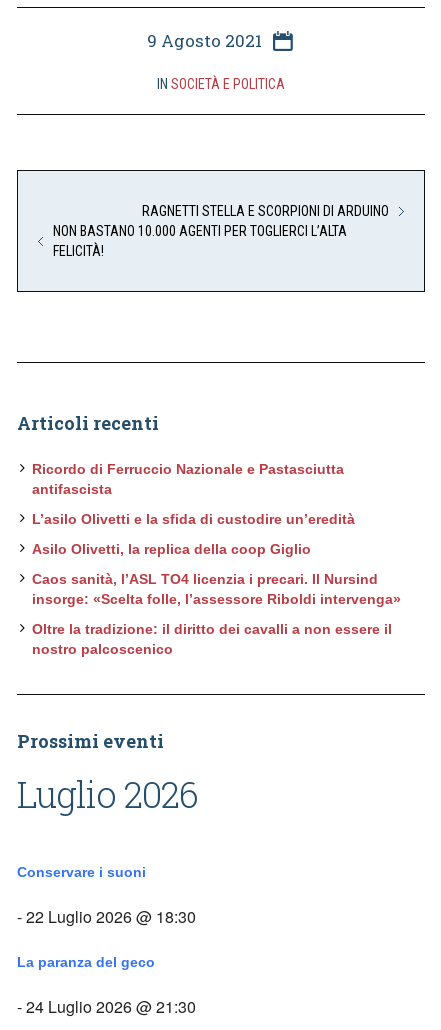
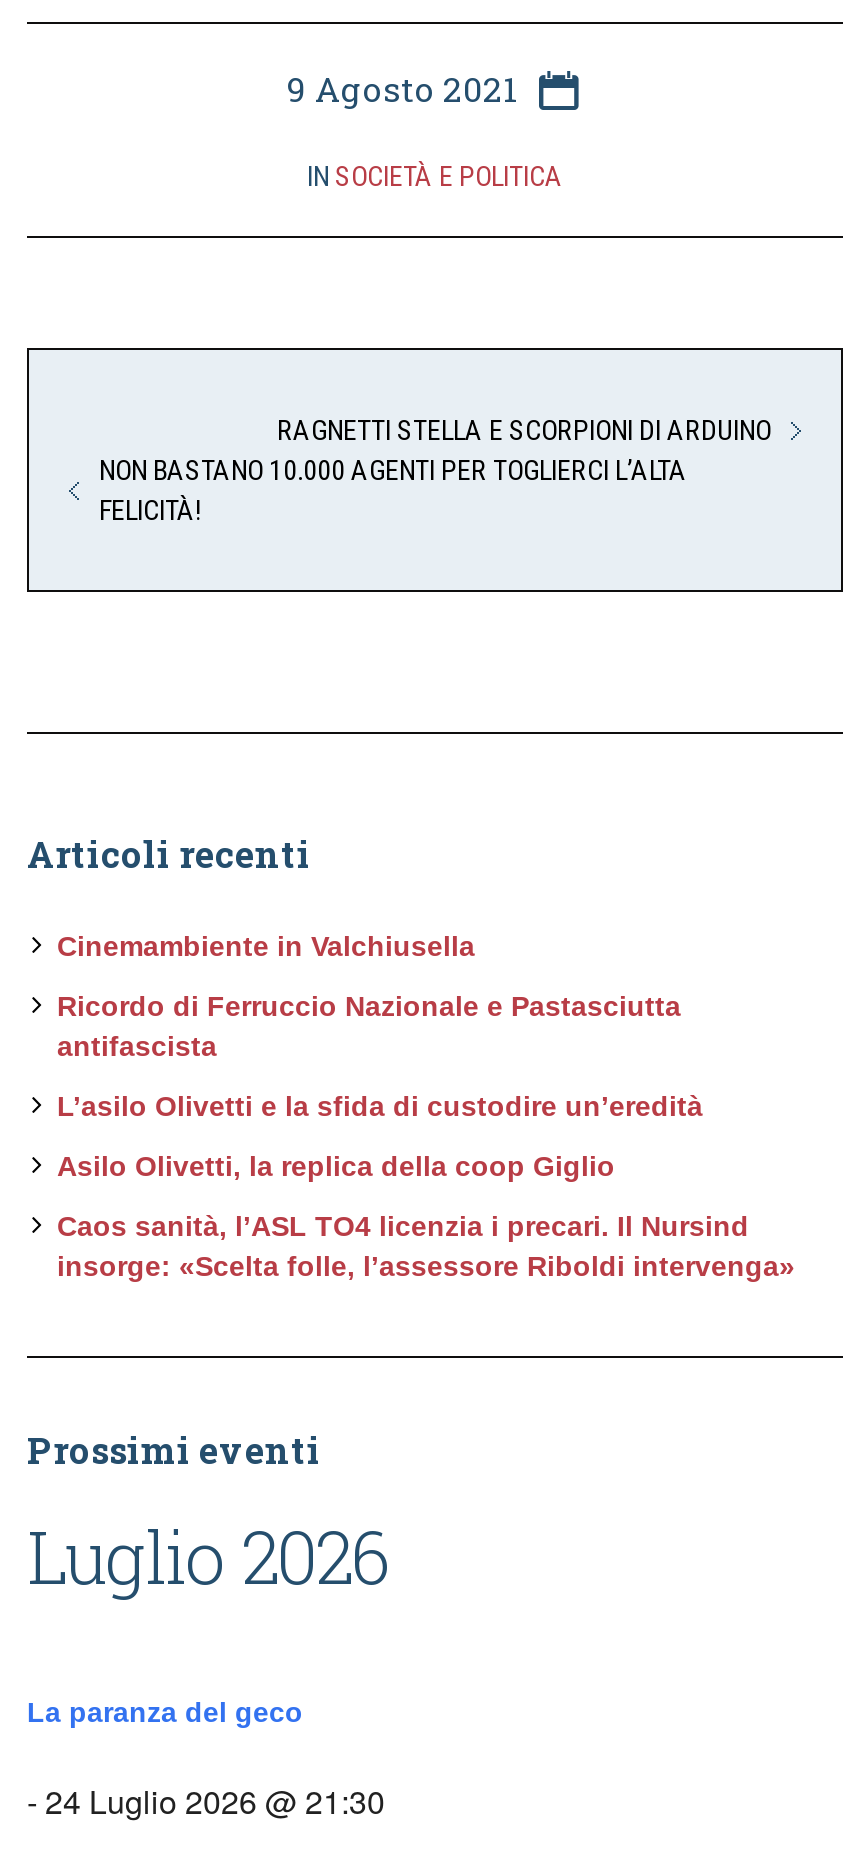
none -> [57,931,475,963] Cinemambiente in Valchiusella
moved [32,461,401,607] -> [57,991,795,1283]: Ricordo di Ferruccio Nazionale e Pastasciutta | antifascista | L’asilo Olivetti e la sfida di custodire un’eredità | Asilo Olivetti, la replica della coop Giglio | Caos sanità, l’ASL TO4 licenzia i precari. Il Nursind | insorge: «Scelta folle, l’assessore Riboldi intervenga»
[32,621,392,657] Oltre la tradizione: il diritto dei cavalli a non essere il | nostro palcoscenico -> none
[17,864,196,928] Conservare i suoni | - 22 Luglio 2026 @ 18:30 -> none

